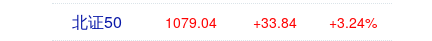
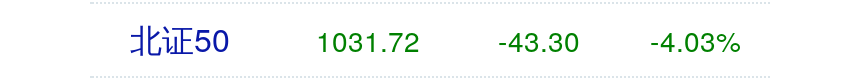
[165,12,217,32] 1079.04 -> [316,19,420,59] 1031.72
[253,12,297,32] +33.84 -> [498,19,580,59] -43.30
[329,12,377,32] +3.24% -> [650,19,740,59] -4.03%

